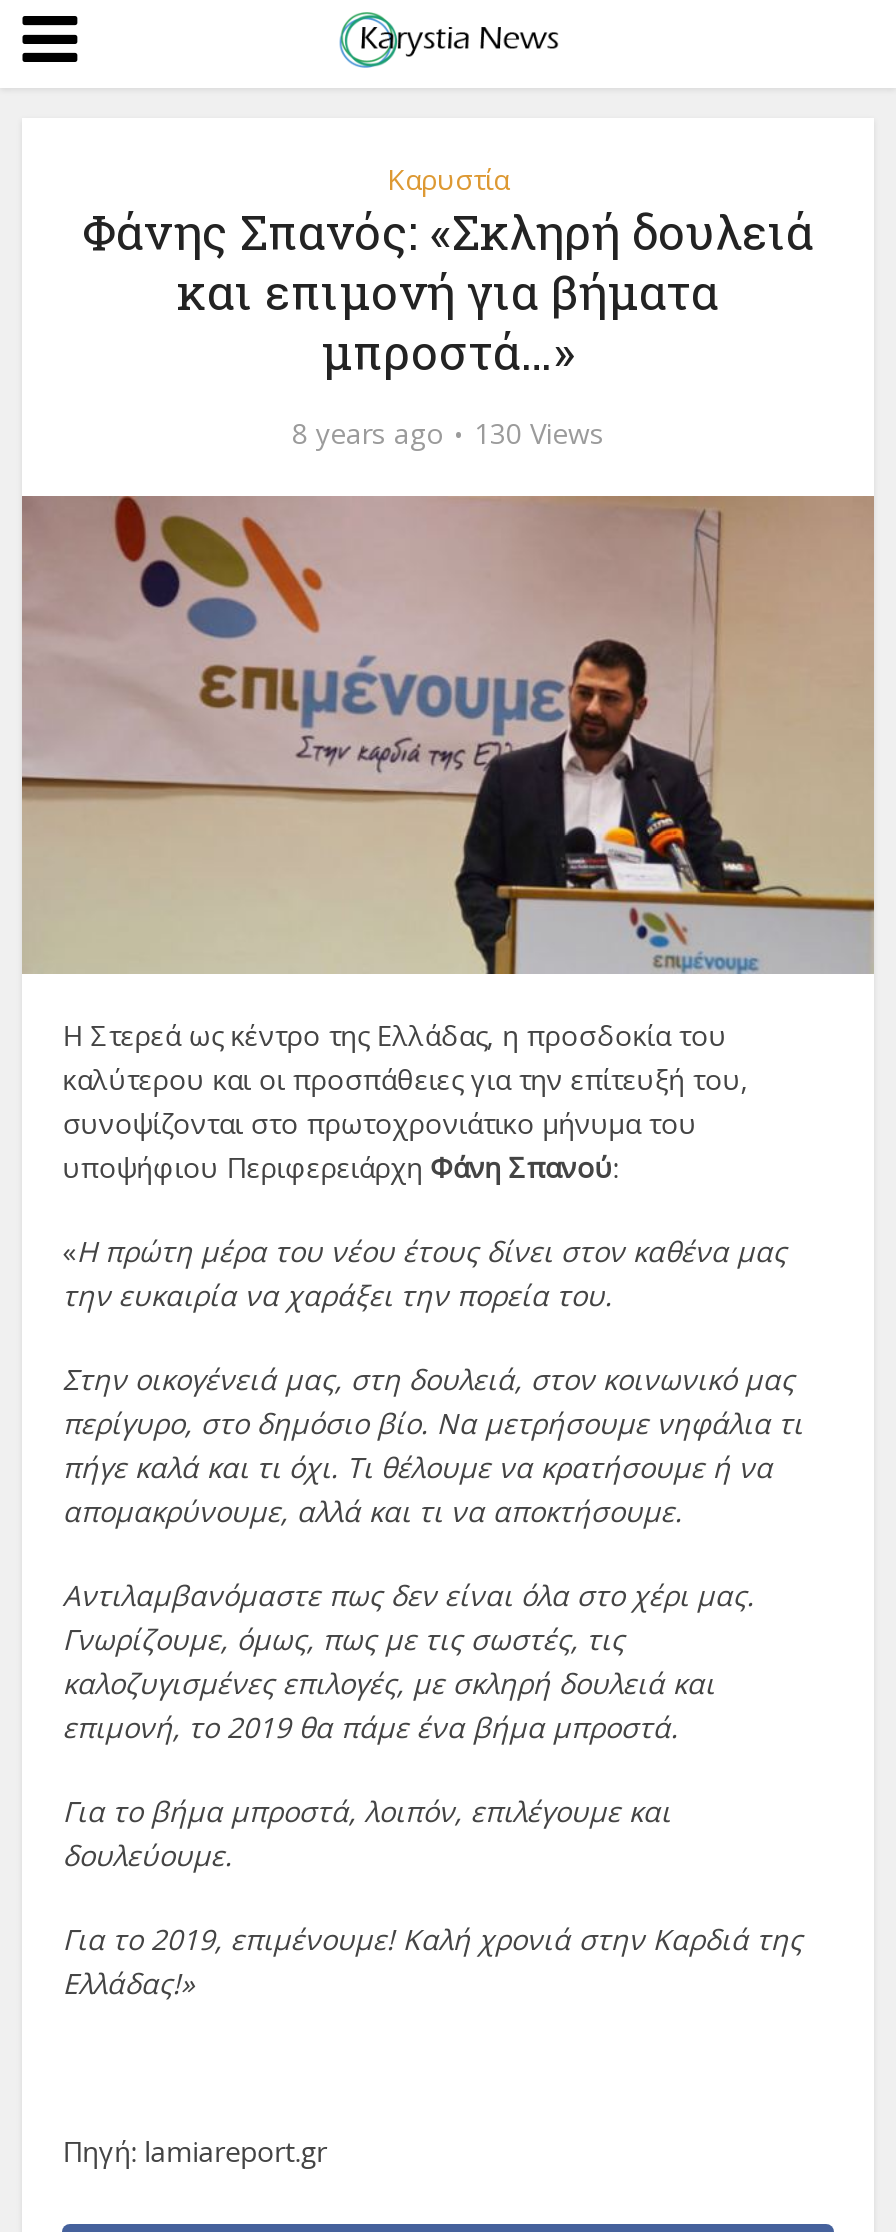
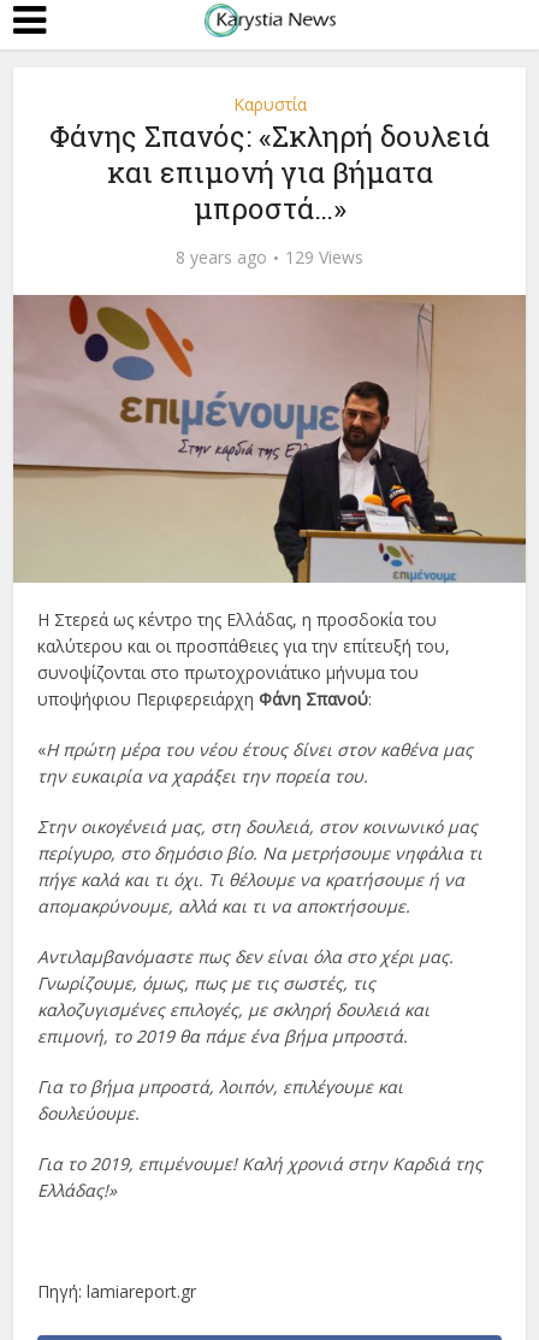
[292,414,604,452] 8 years ago 130 Views -> [176,246,363,268] 8 years ago 129 Views

